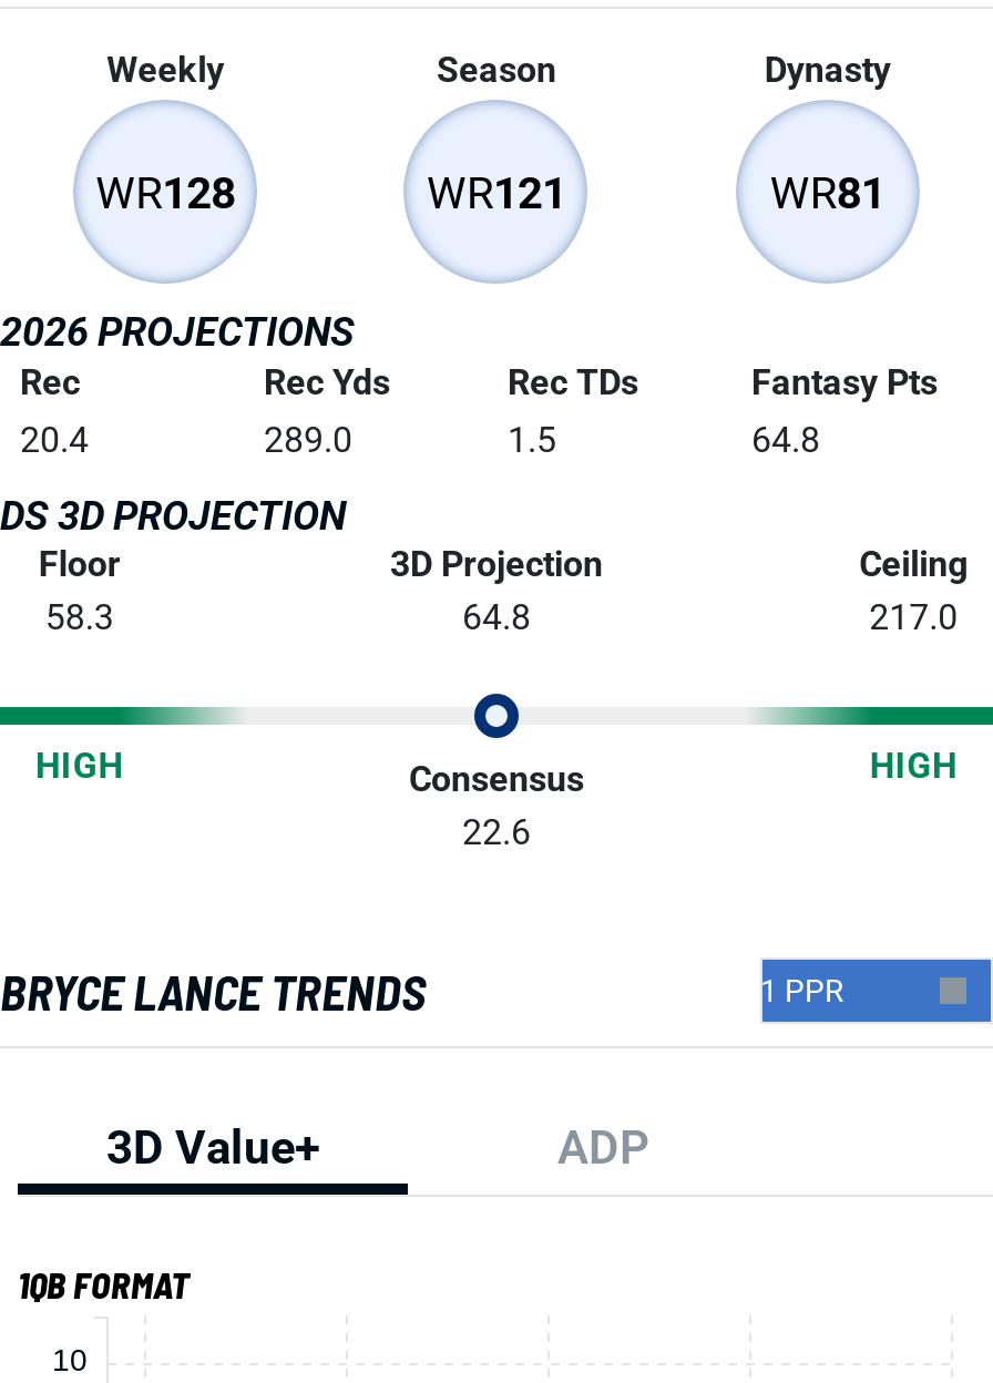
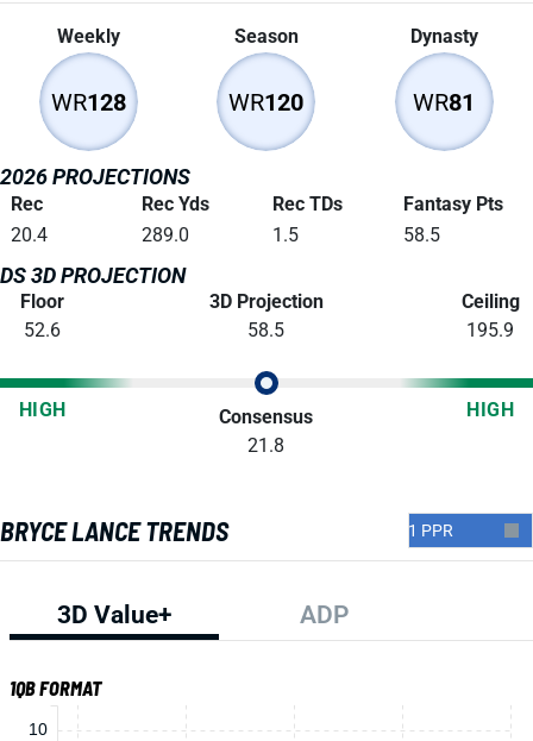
[427,165,566,218] WR121 -> [229,87,304,116] WR120
[751,419,820,461] 64.8 -> [403,224,440,246] 58.5
[45,596,114,638] 58.3 -> [24,319,61,341] 52.6
[462,596,531,638] 64.8 -> [248,319,285,341] 58.5
[869,596,958,638] 217.0 -> [466,319,514,341] 195.9
[462,811,531,853] 22.6 -> [248,434,285,456] 21.8

